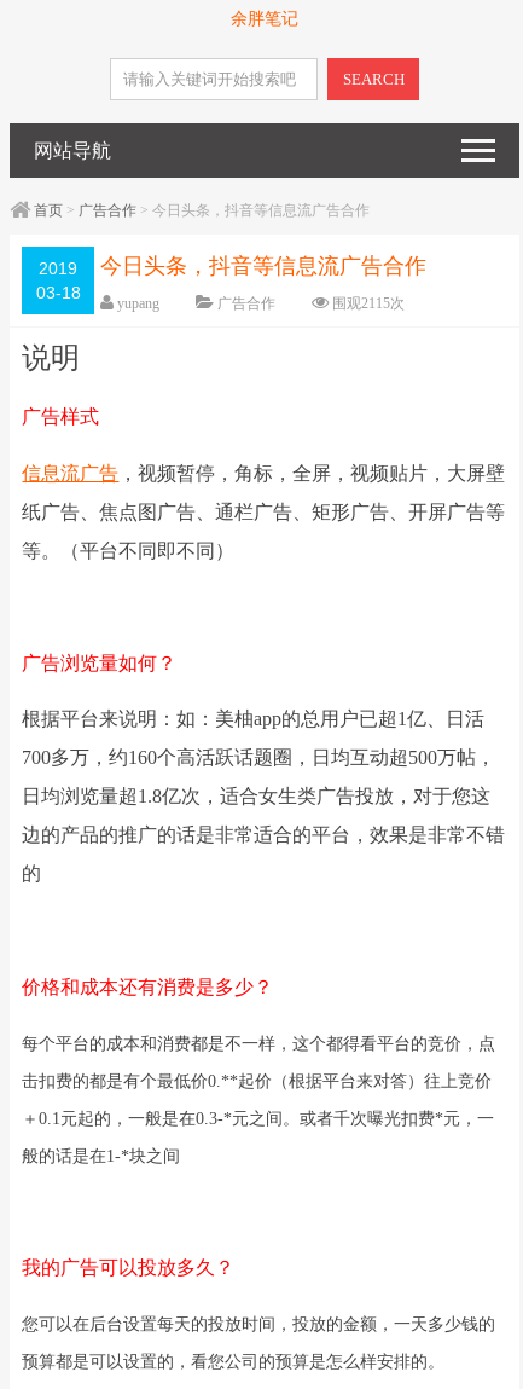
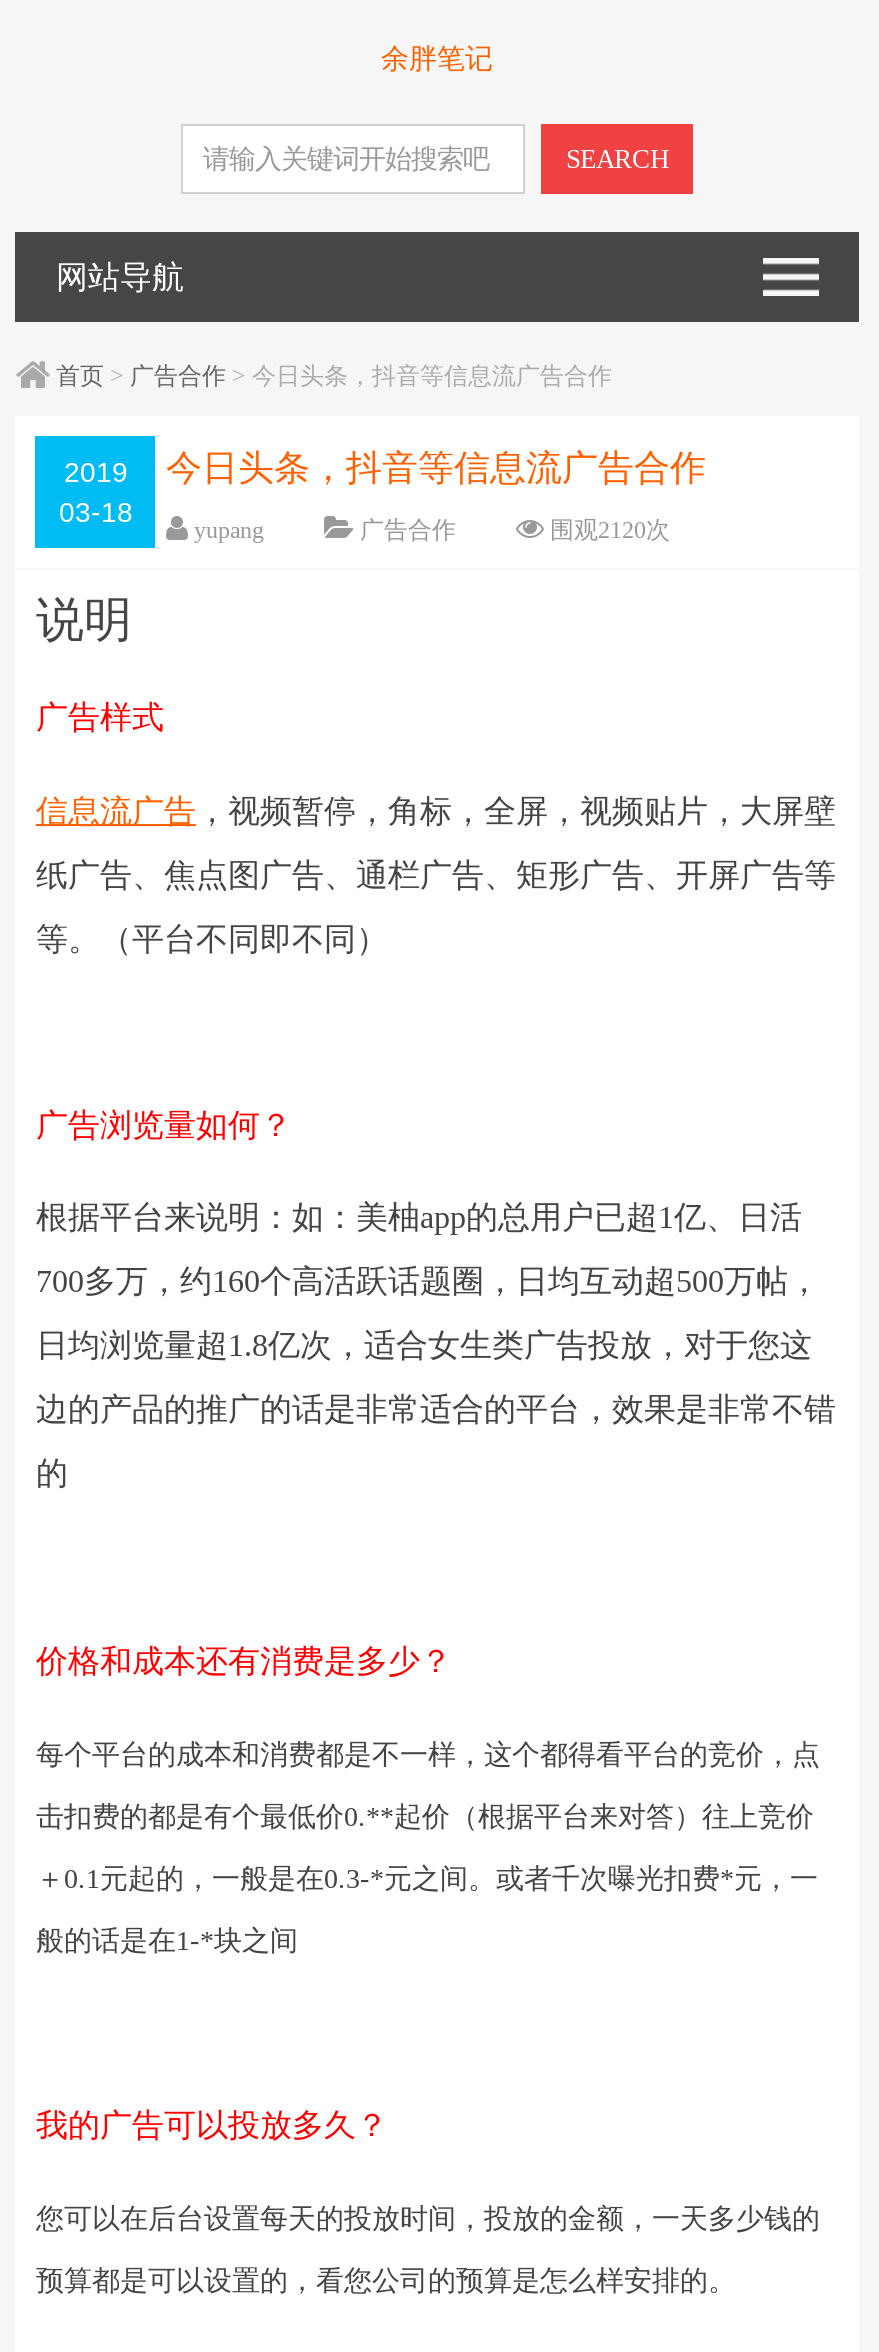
[329,295,405,312] 围观2115次 -> [544,516,670,544] 围观2120次

